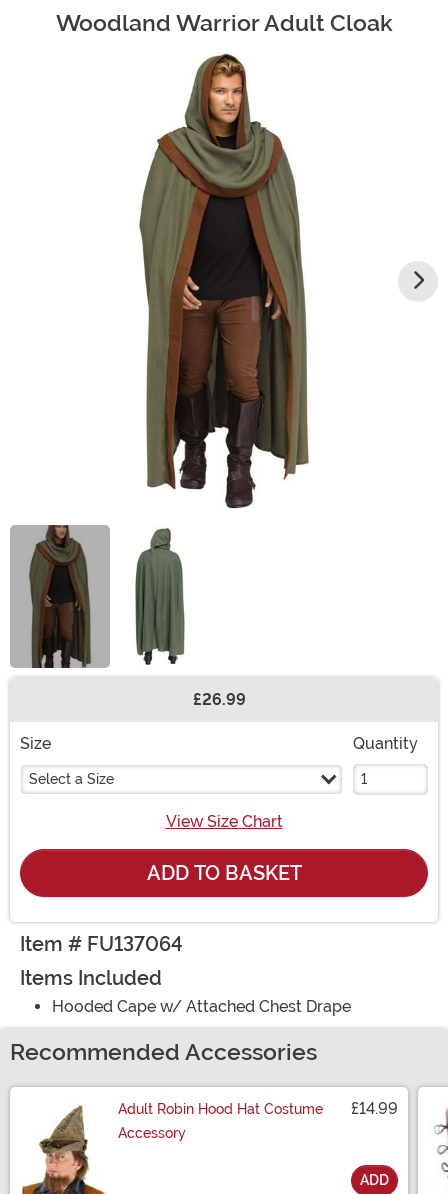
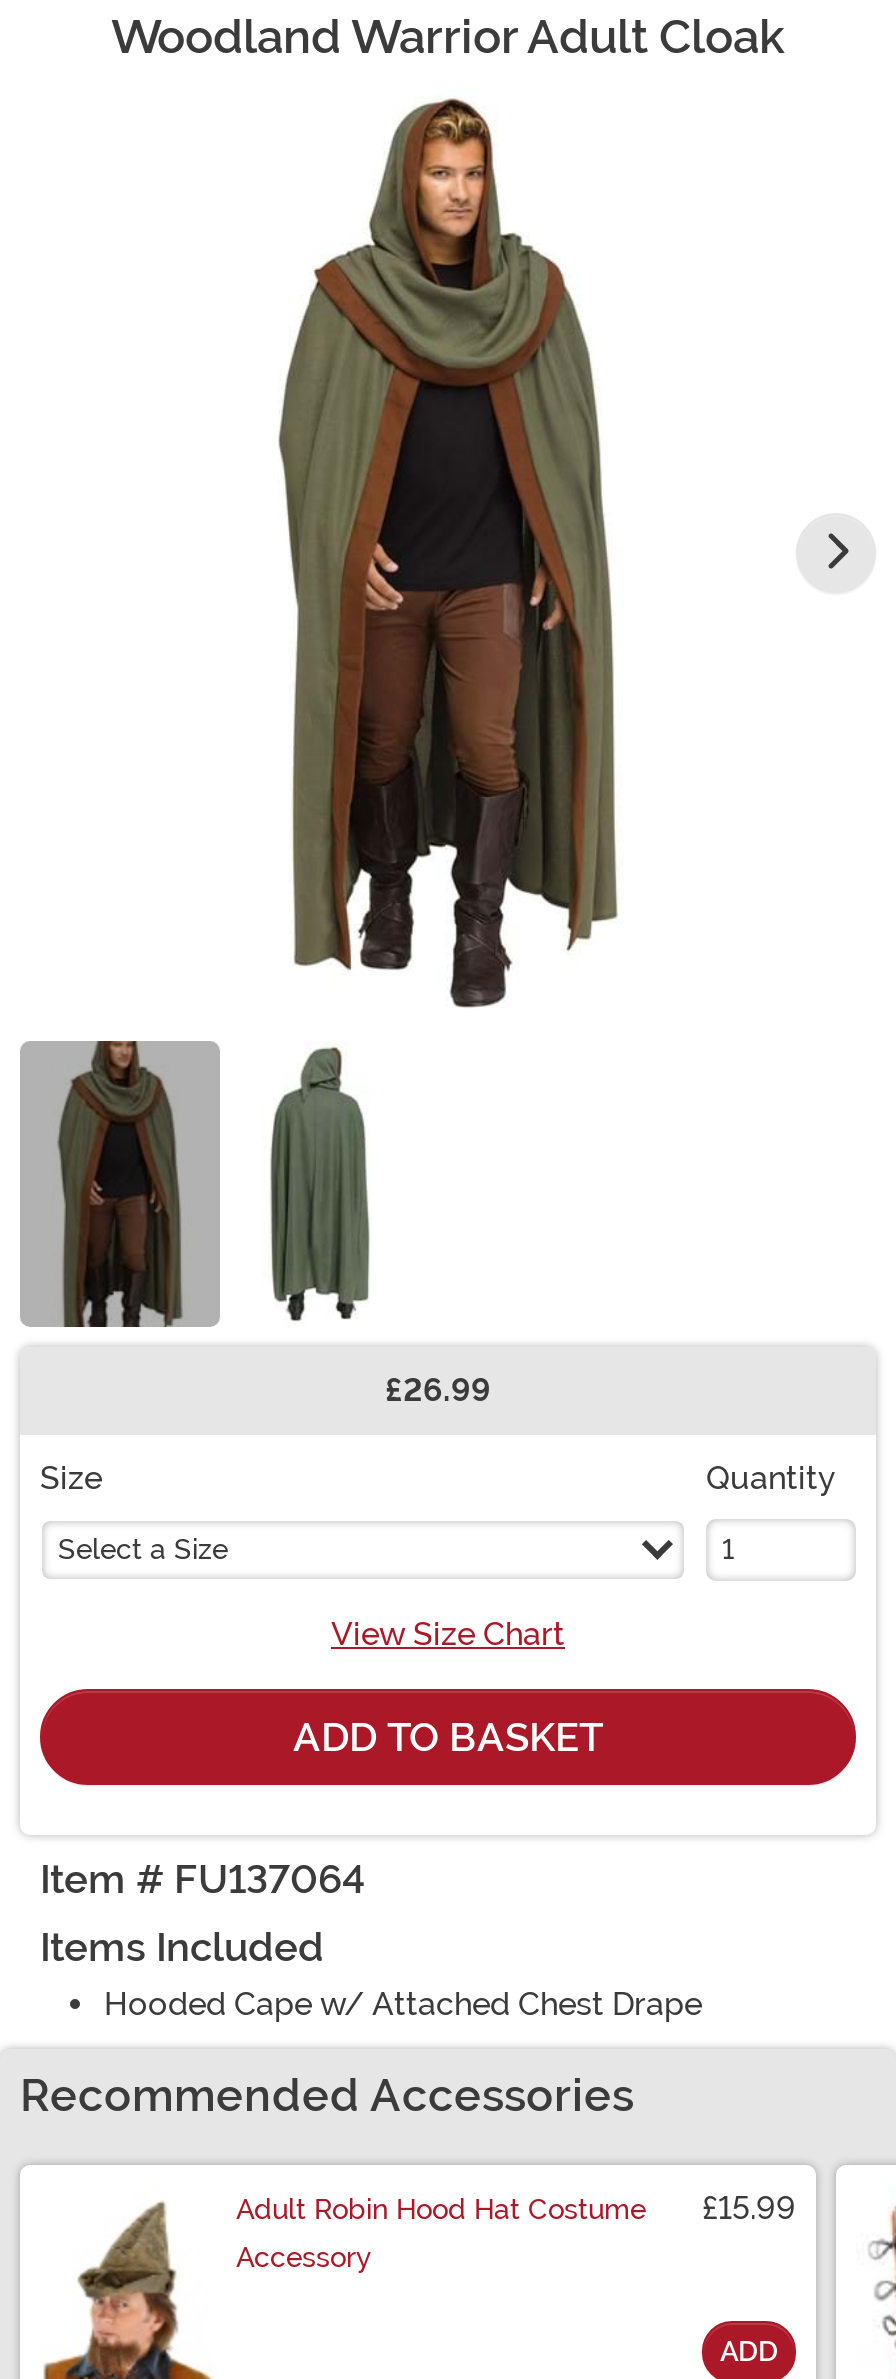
[118,1099,398,1118] Adult Robin Hood Hat Costume £14.99 -> [236,2189,796,2227] Adult Robin Hood Hat Costume £15.99

